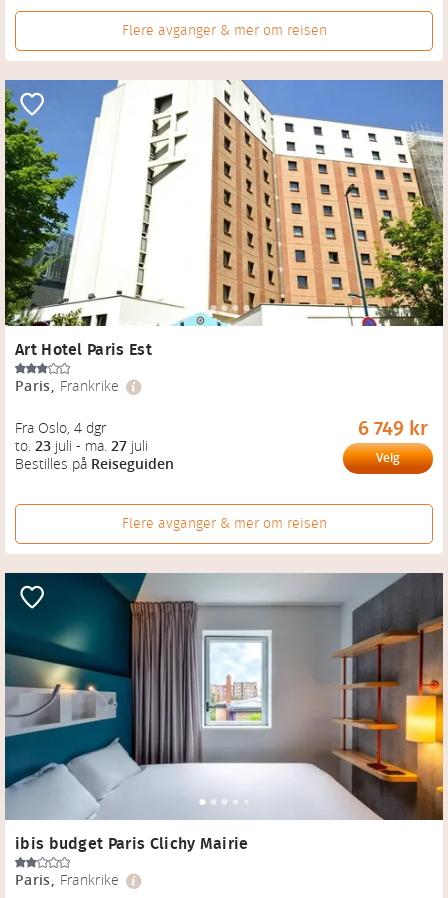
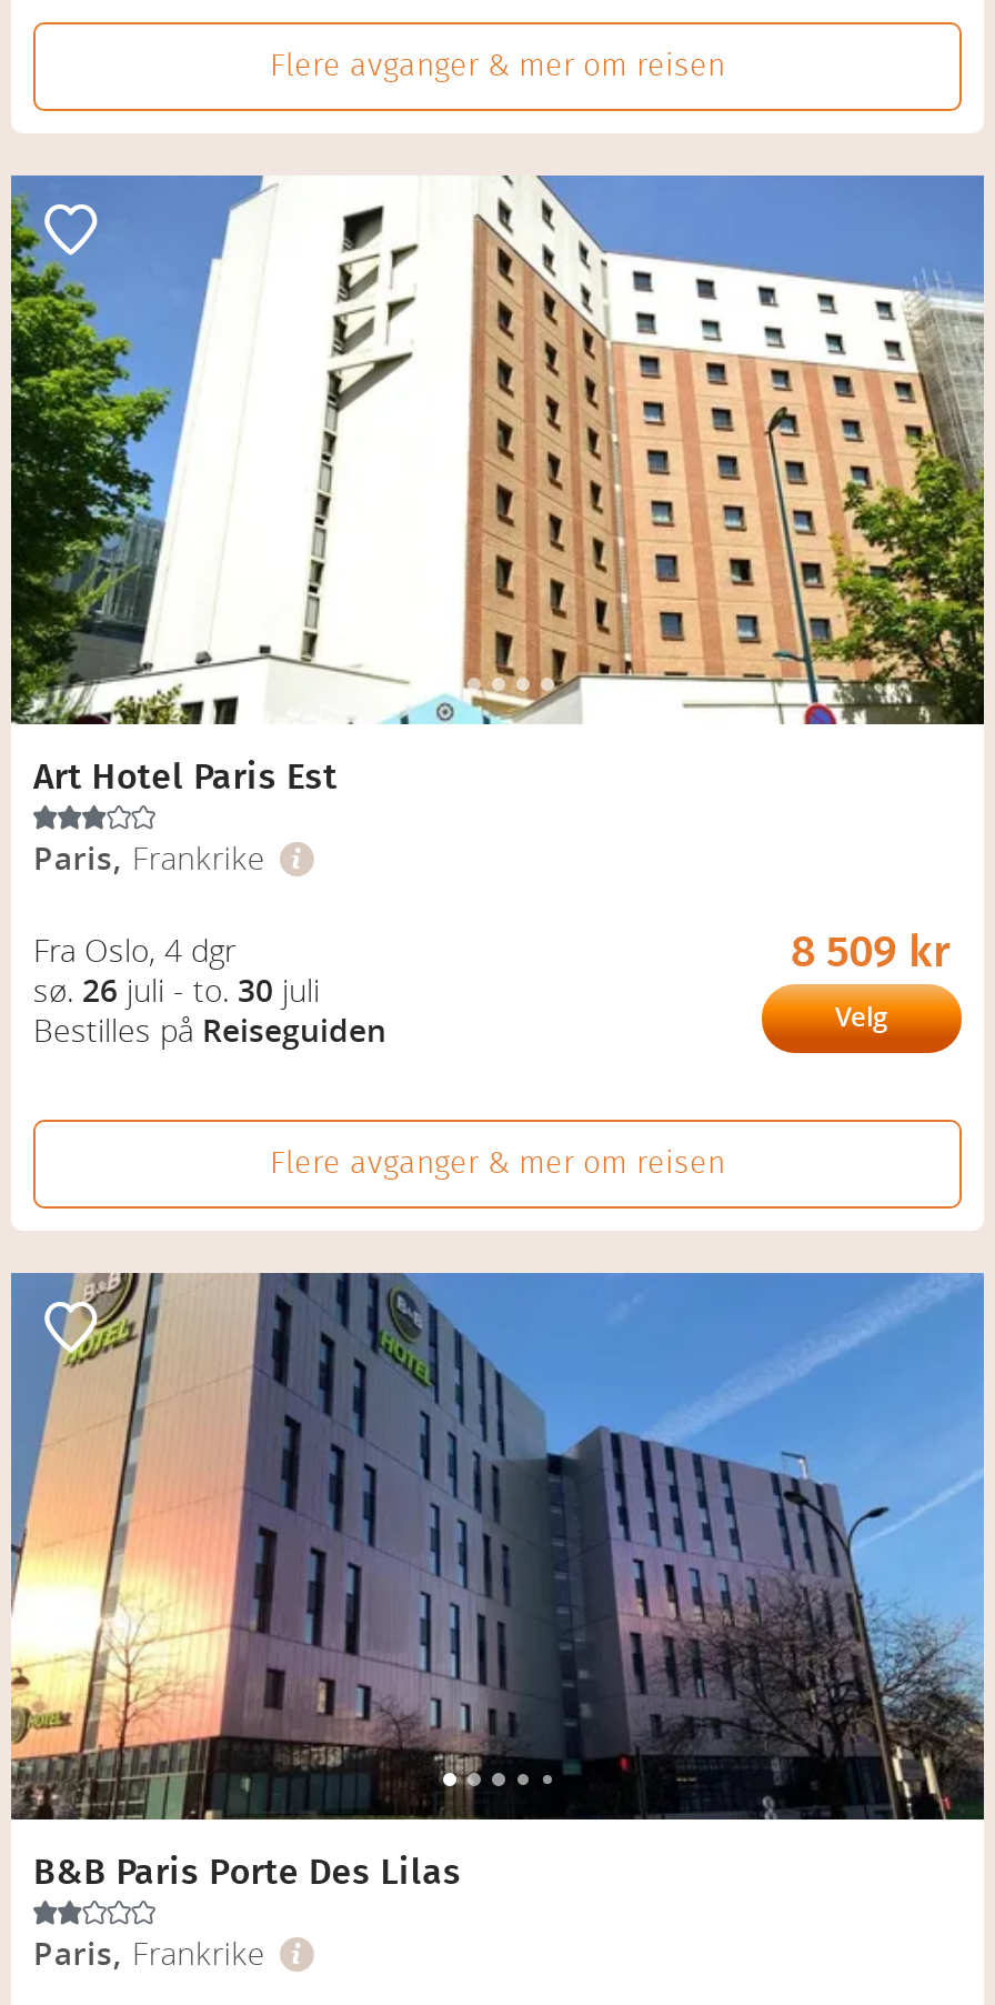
[358,419,428,439] 6 749 kr -> [791,930,951,974] 8 509 kr
[15,438,148,455] to. 23 juli - ma. 27 juli -> [33,972,320,1010] sø. 26 juli - to. 30 juli
[4,572,444,851] [image] | ibis budget Paris Clichy Mairie -> [9,1272,986,1891] [image] | B&B Paris Porte Des Lilas

